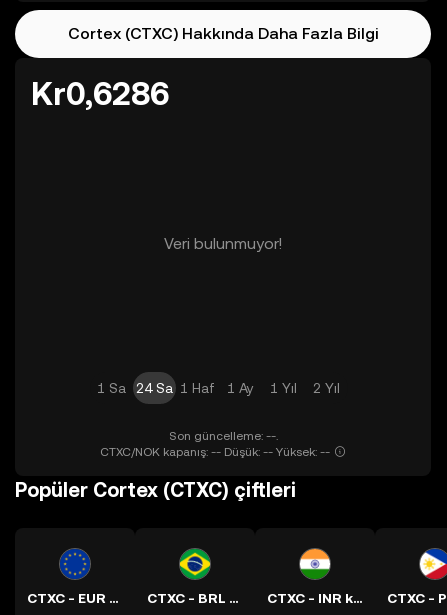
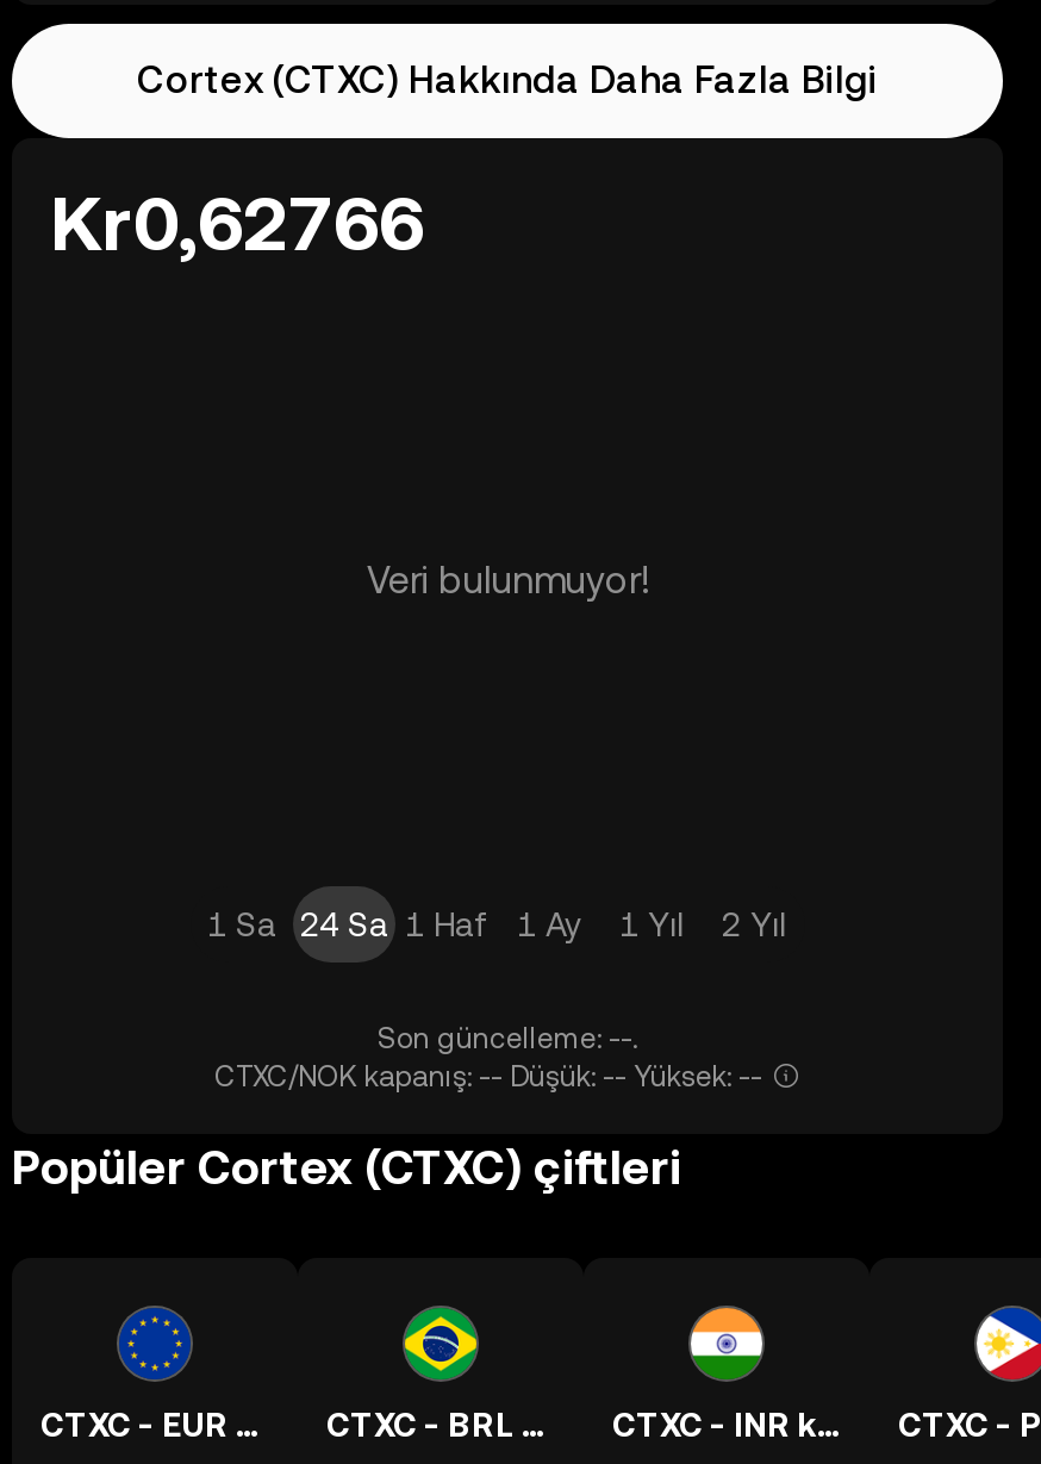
[31,75,169,112] Kr0,6286 -> [50,179,424,267] Kr0,62766

